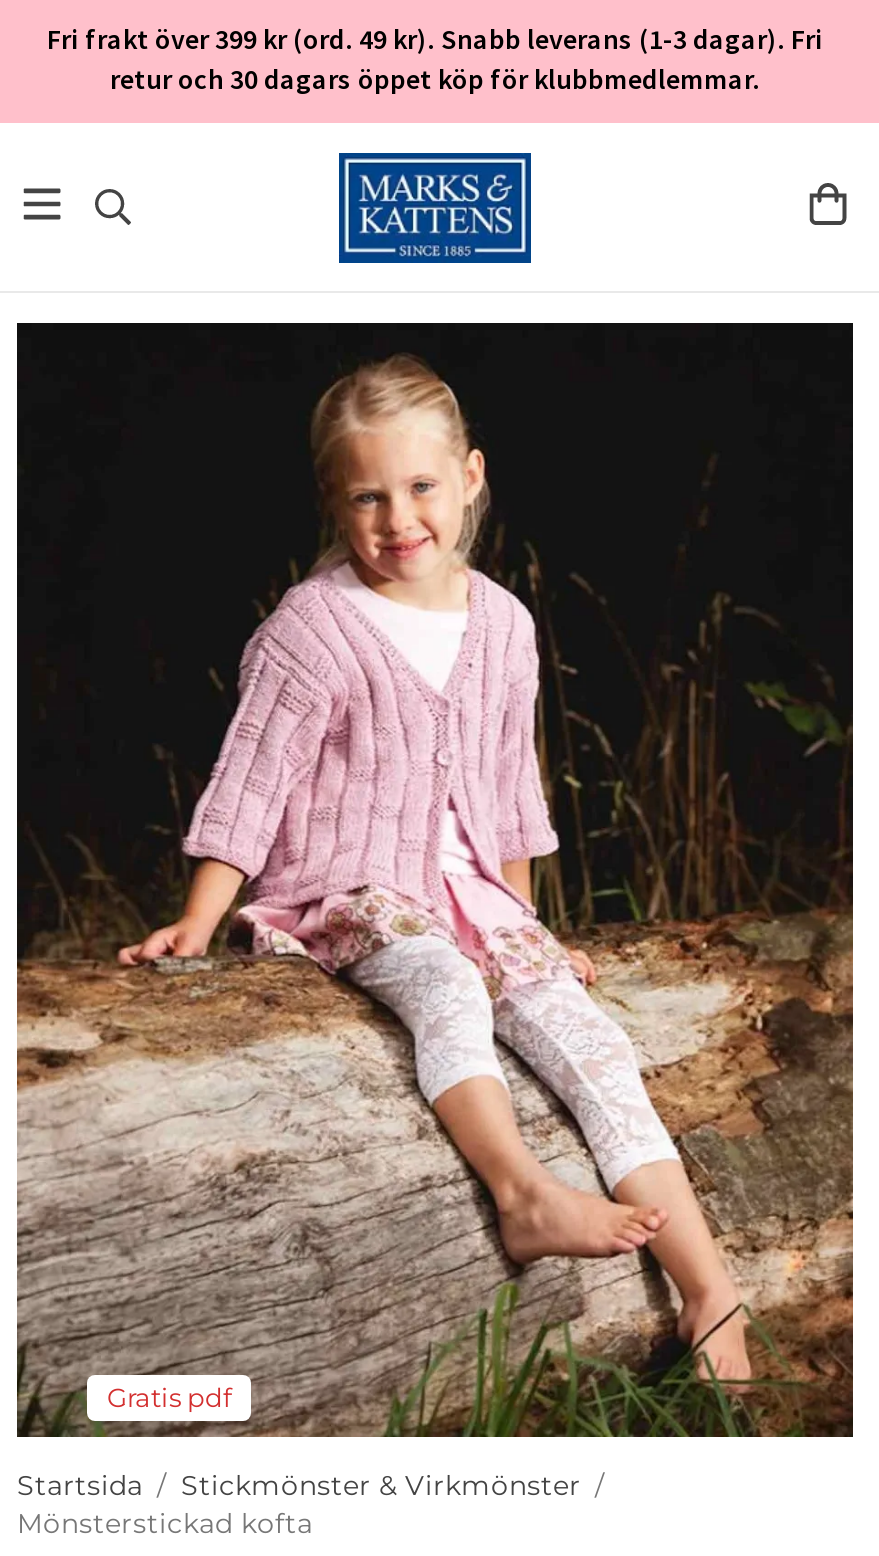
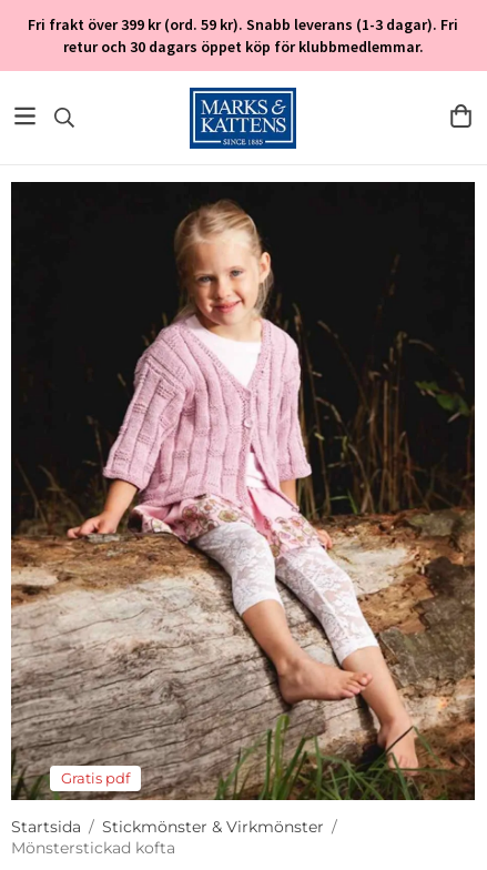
[47,21,823,57] Fri frakt över 399 kr (ord. 49 kr). Snabb leverans (1-3 dagar). Fri -> [28,14,458,34] Fri frakt över 399 kr (ord. 59 kr). Snabb leverans (1-3 dagar). Fri

